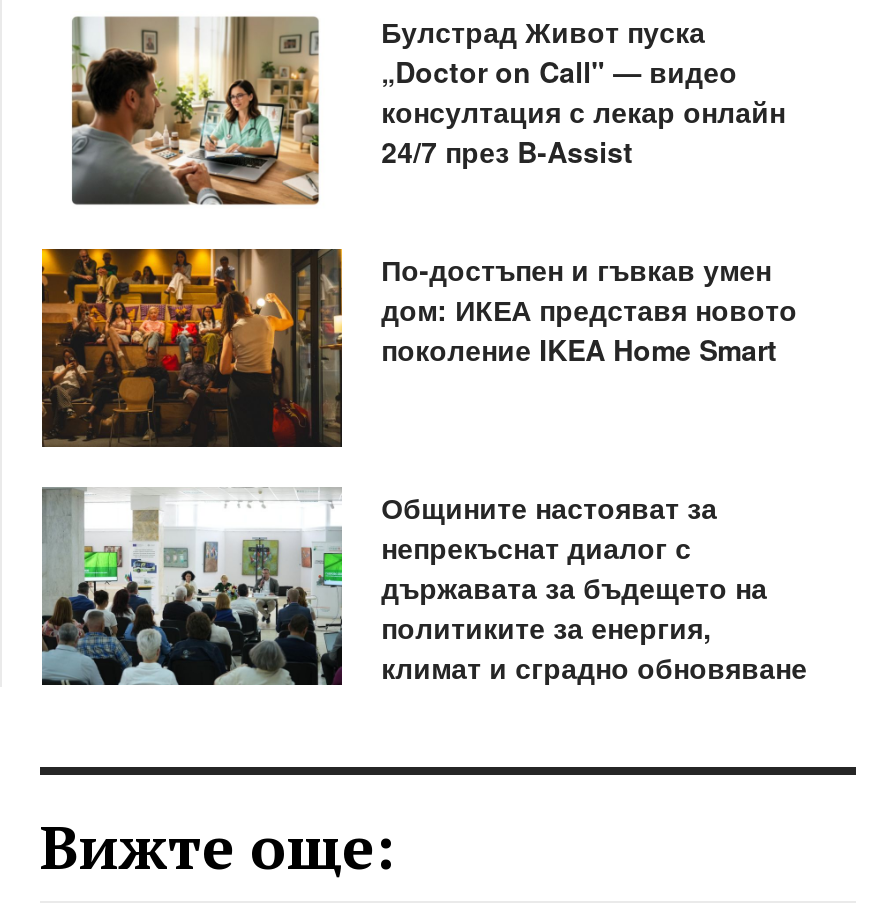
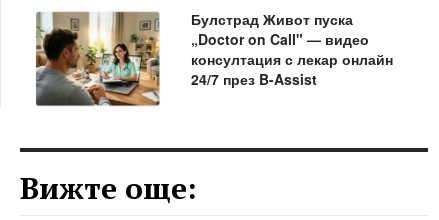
[40,247,797,449] [image] | По-достъпен и гъвкав умен | дом: ИКЕА представя новото | поколение IKEA Home Smart -> none
[40,485,807,687] [image] | Общините настояват за | непрекъснат диалог с | държавата за бъдещето на | политиките за енергия, | климат и сградно обновяване -> none

